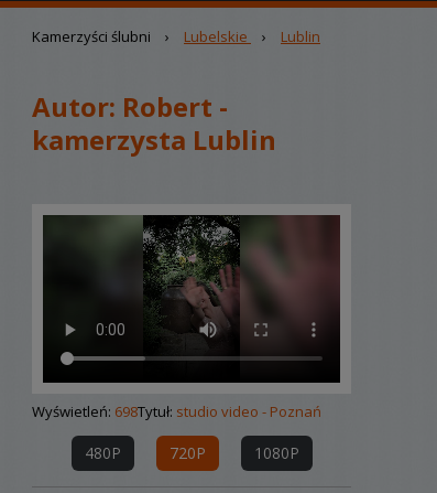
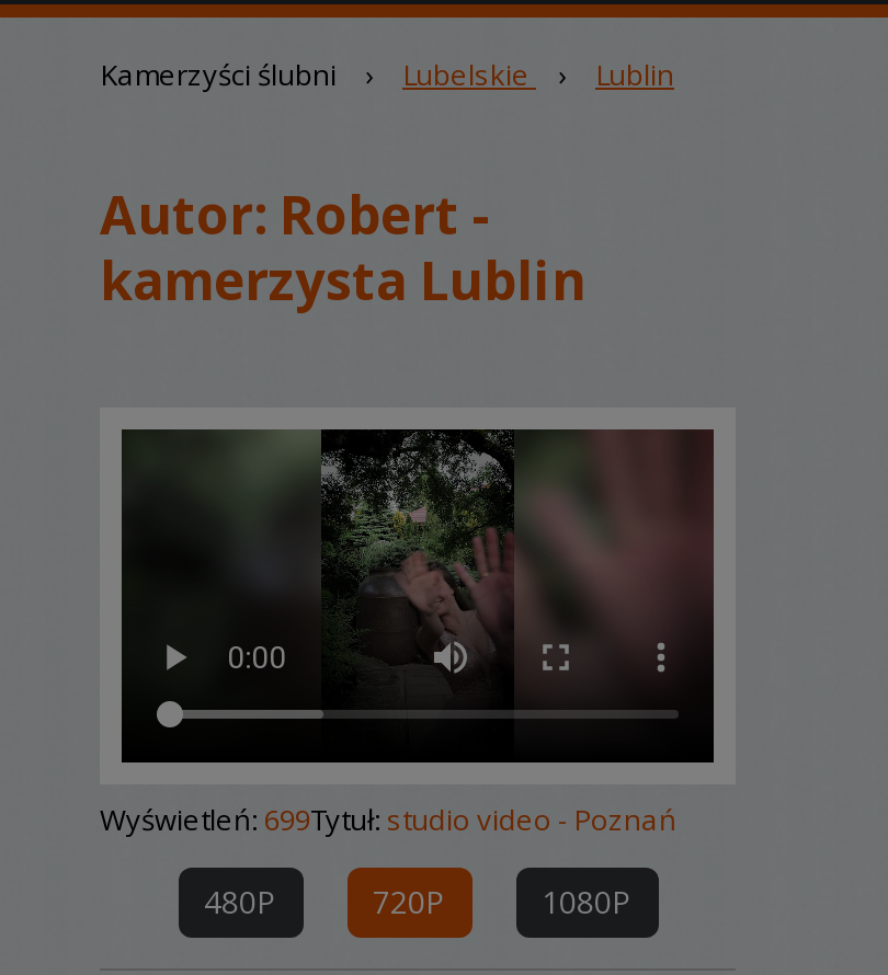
[32,401,321,421] Wyświetleń: 698Tytuł: studio video - Poznań -> [100,799,676,839] Wyświetleń: 699Tytuł: studio video - Poznań

